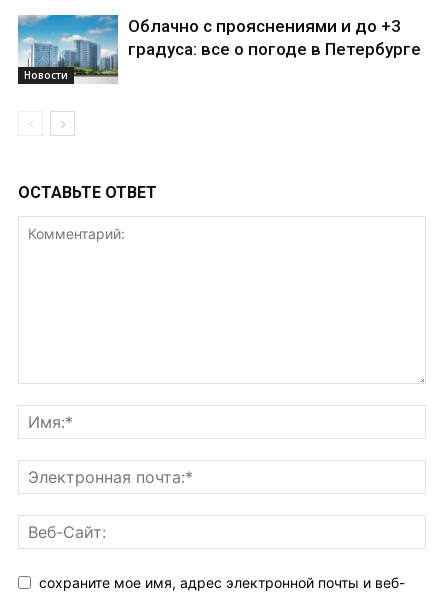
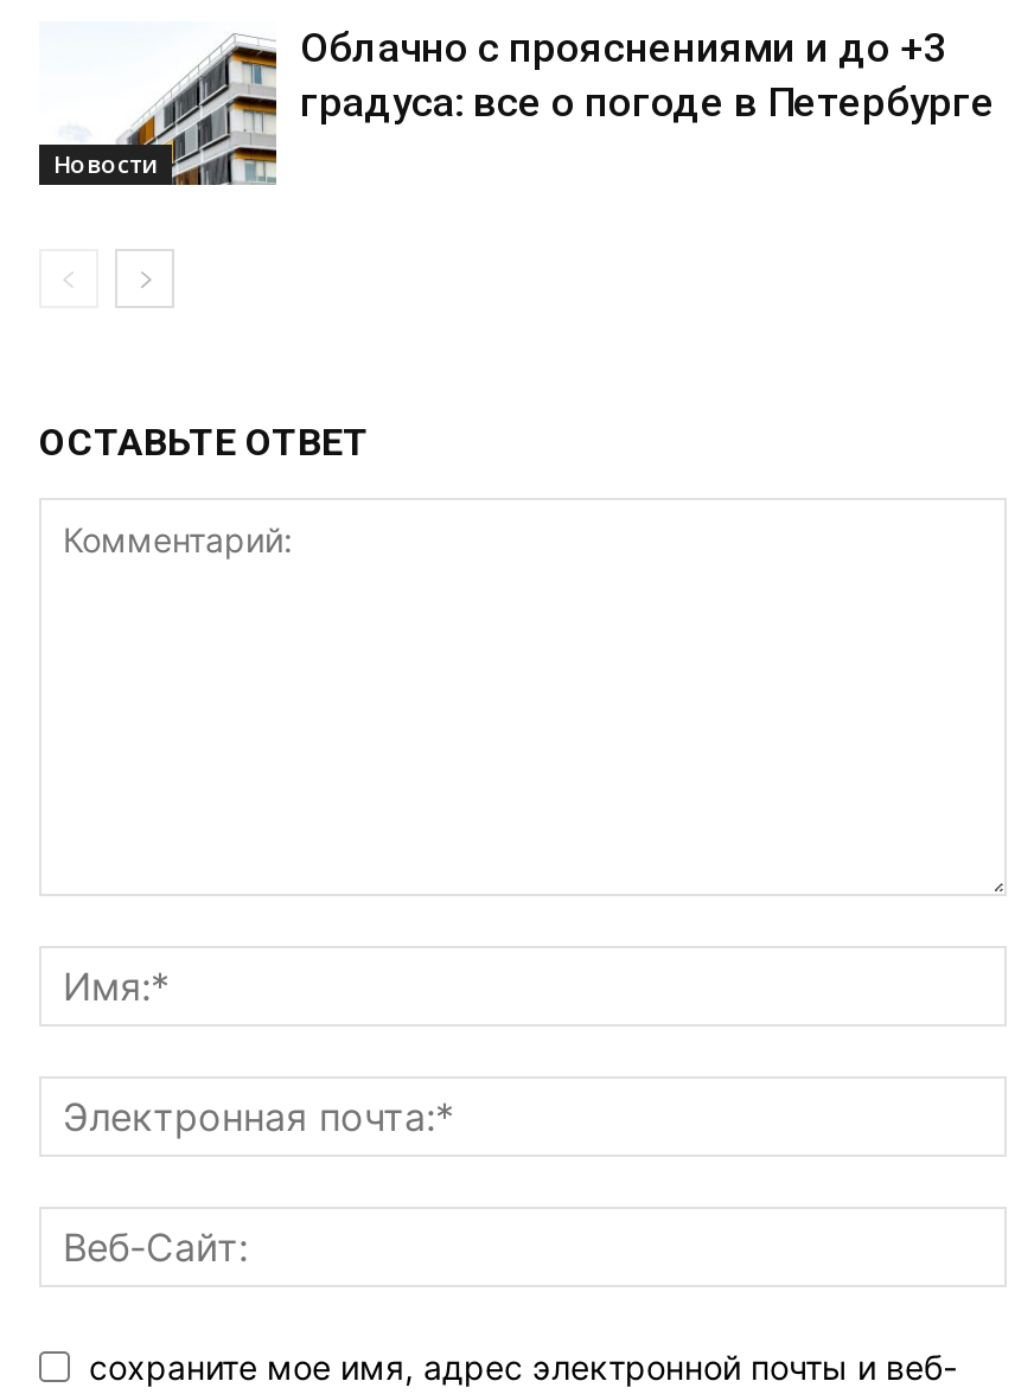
[17,14,119,84] [image] -> [39,21,279,187] [image]

